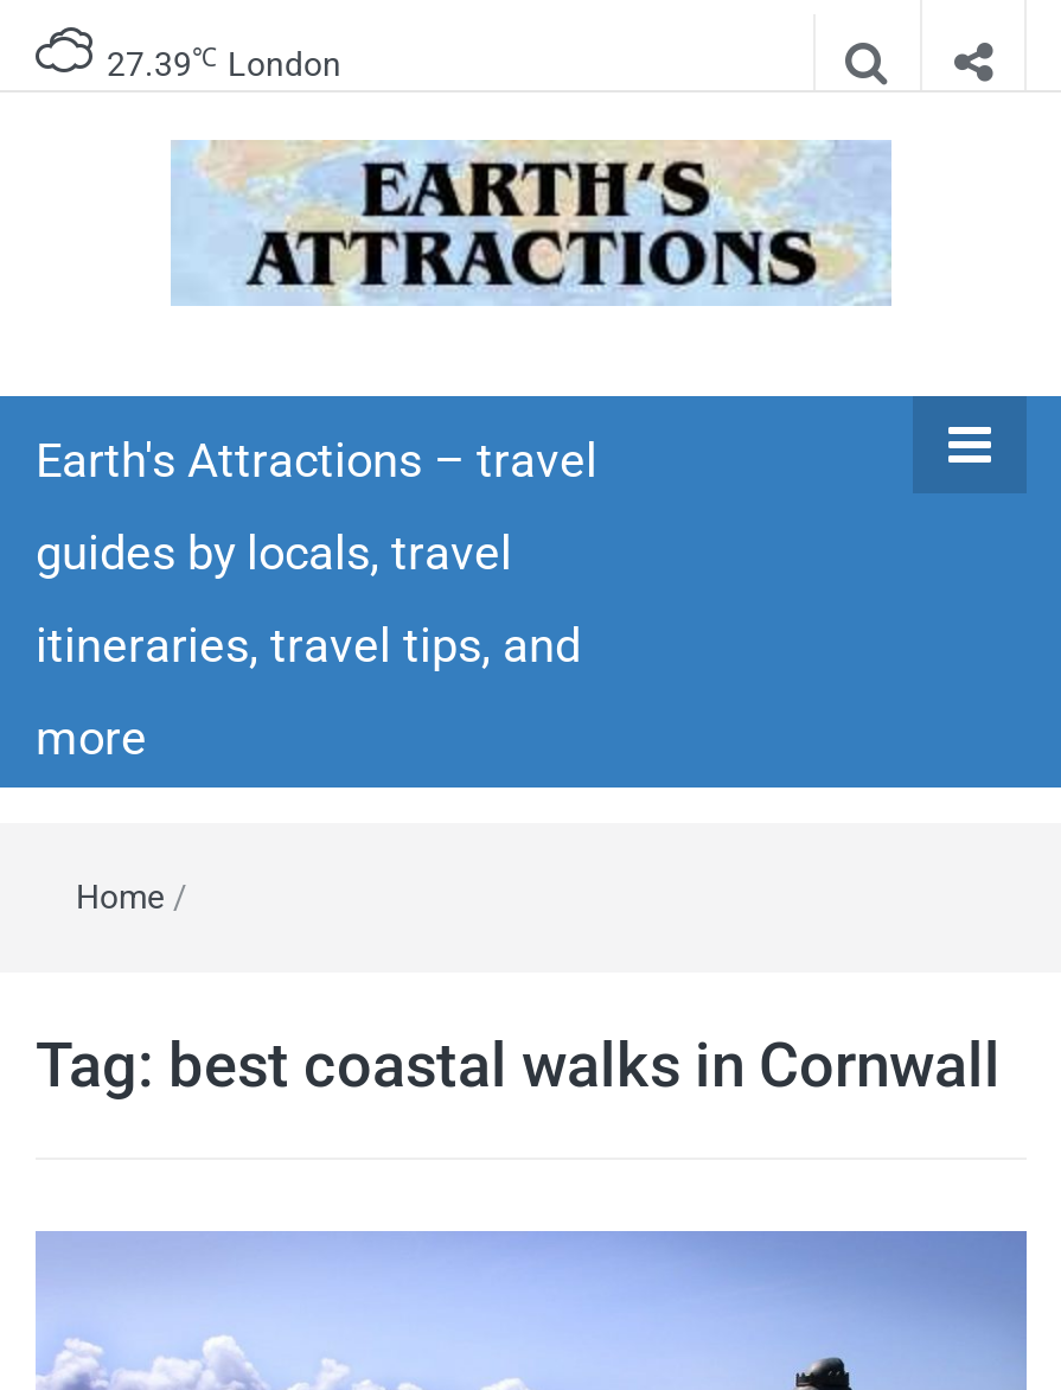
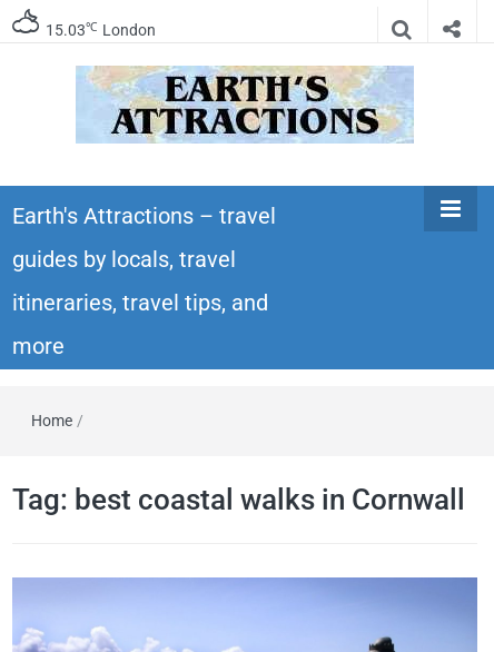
[107,43,341,83] 27.39℃ London -> [46,20,156,39] 15.03℃ London

